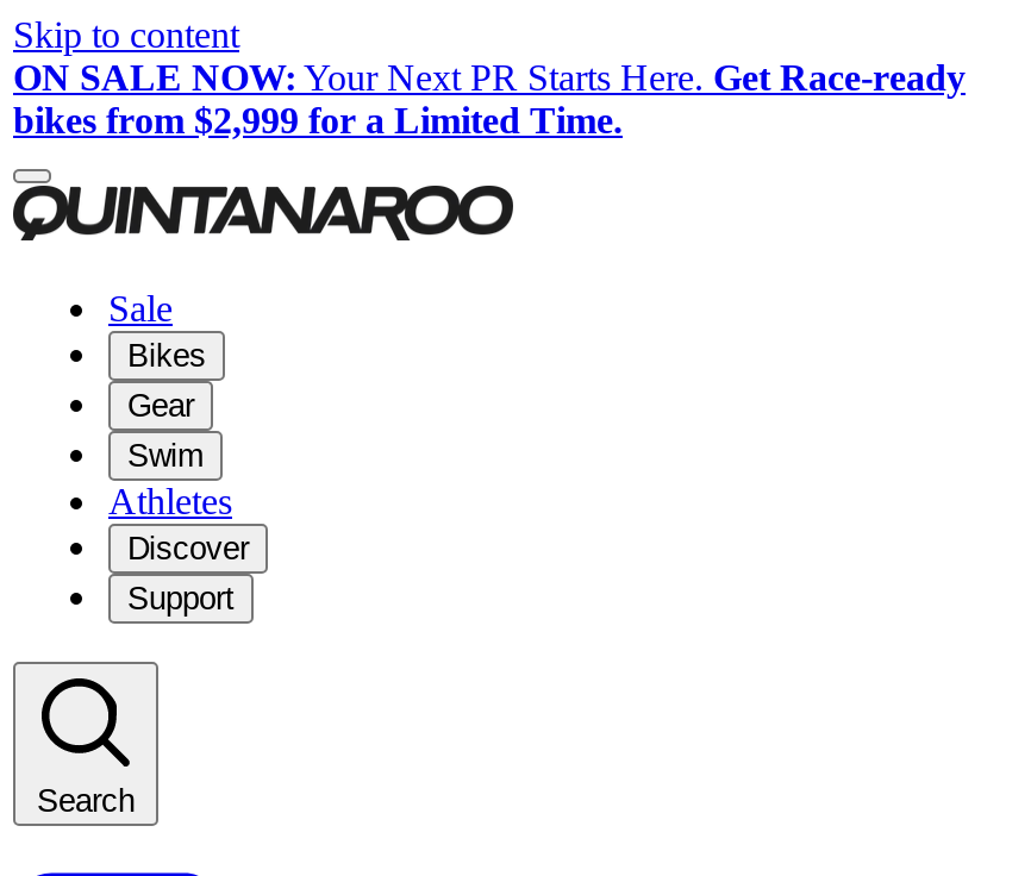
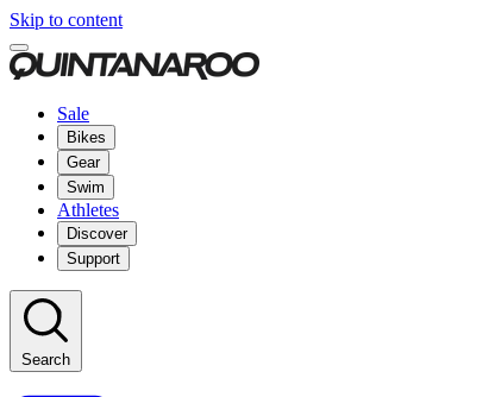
[13,57,966,140] ON SALE NOW: Your Next PR Starts Here. Get Race-ready | bikes from $2,999 for a Limited Time. -> none

